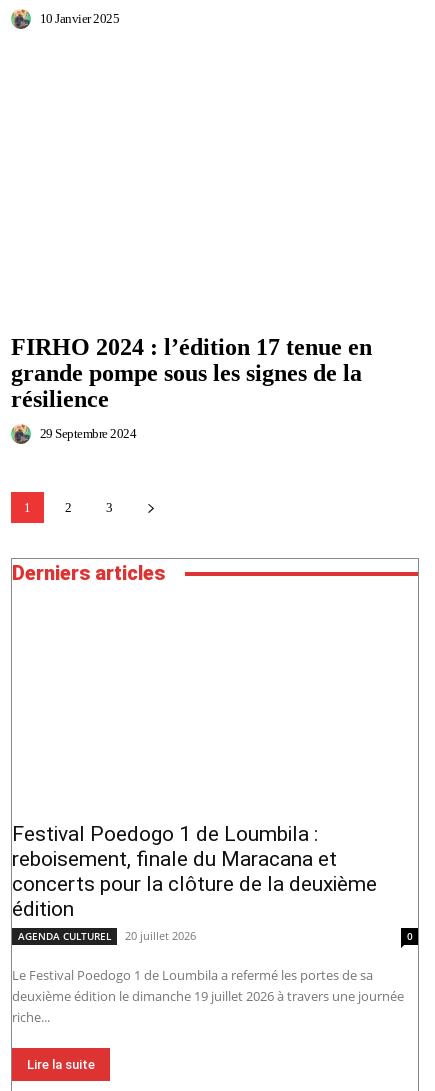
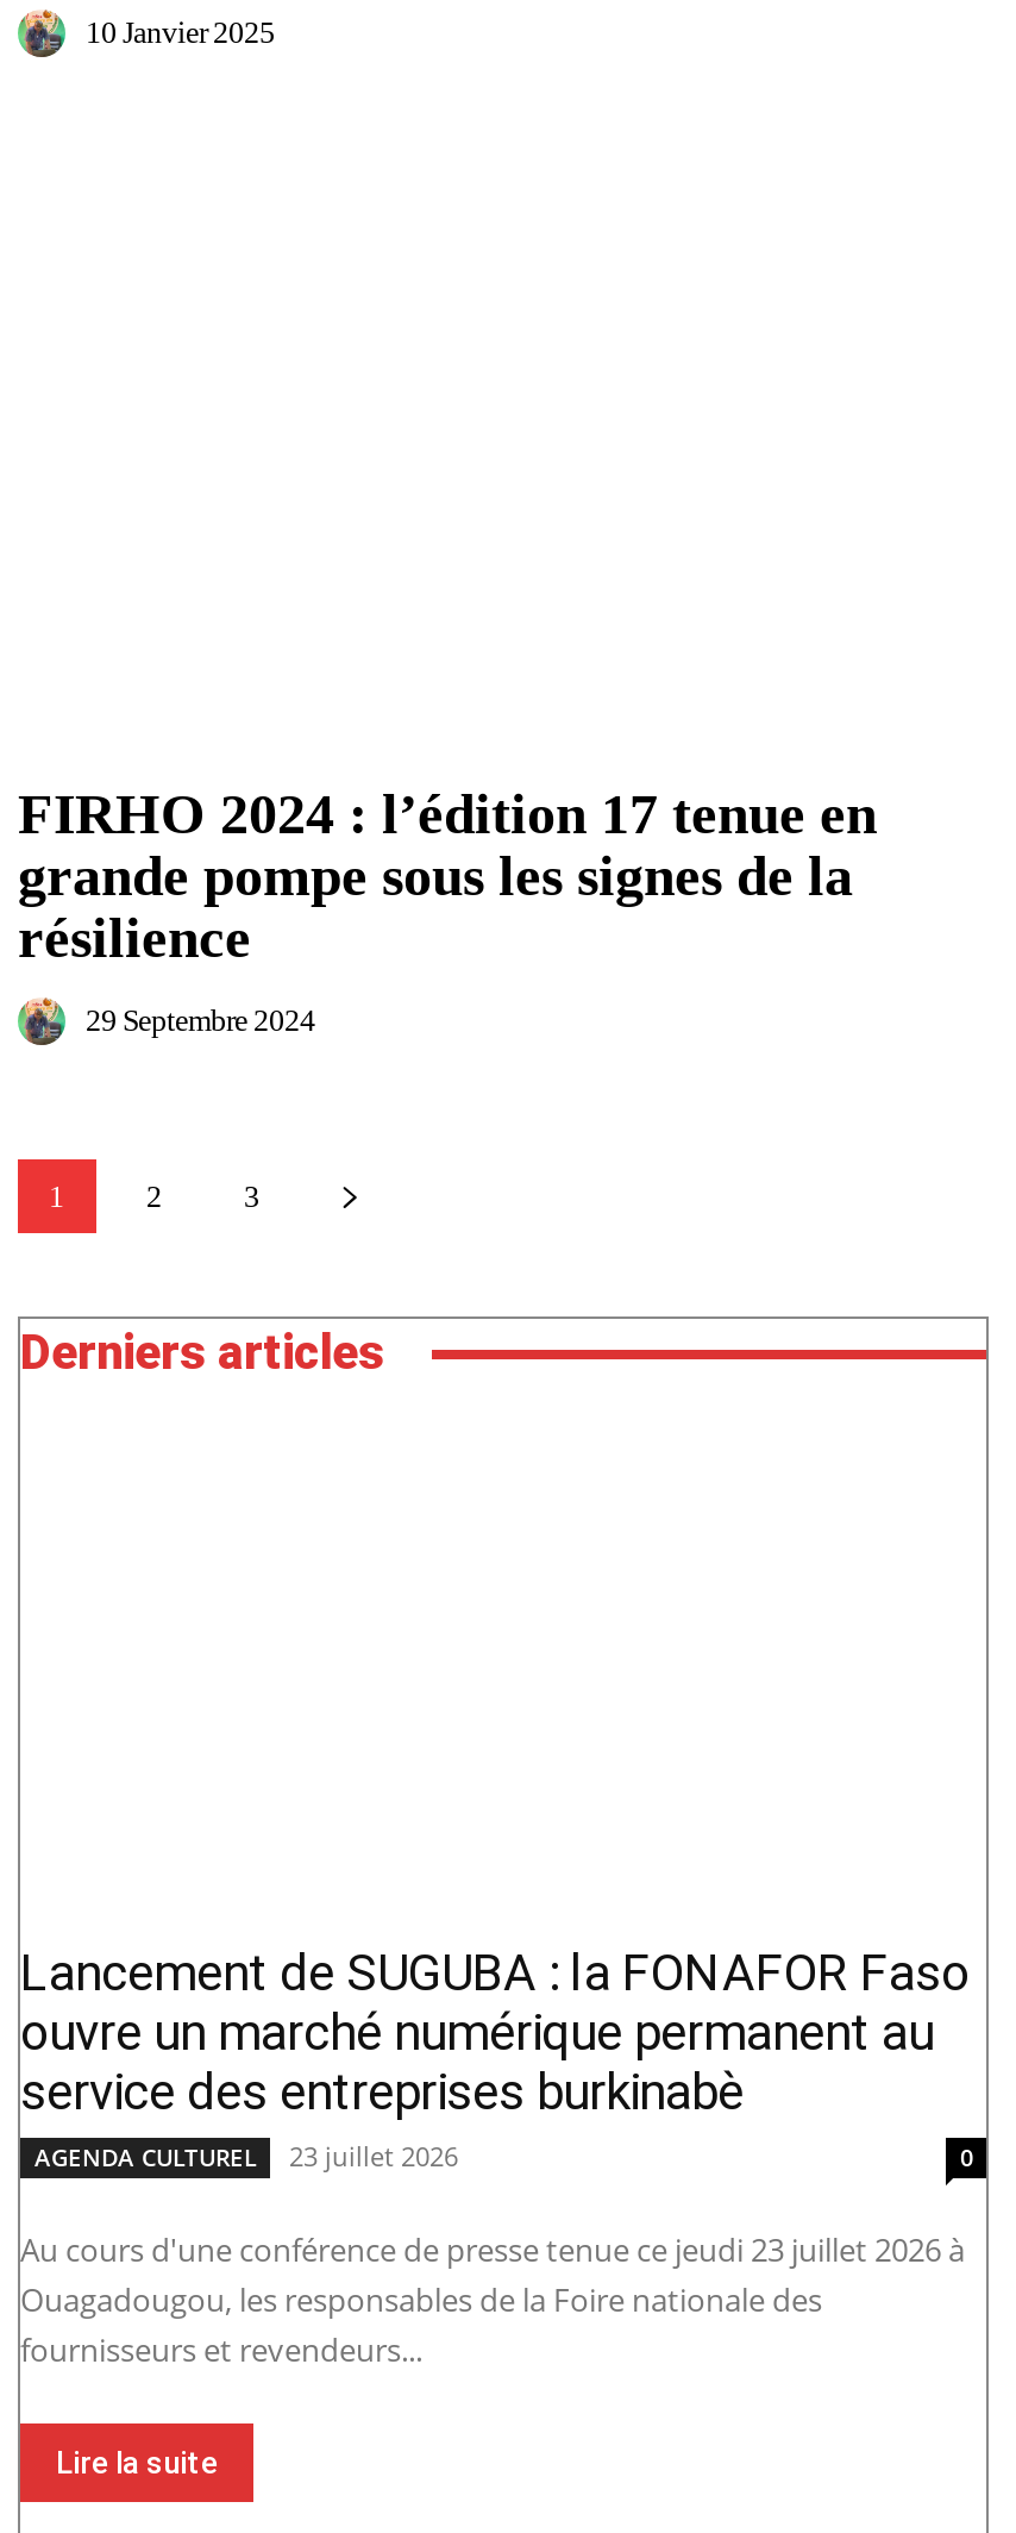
[12,822,377,921] Festival Poedogo 1 de Loumbila : | reboisement, finale du Maracana et | concerts pour la clôture de la deuxième | édition -> [20,1946,970,2122] Lancement de SUGUBA : la FONAFOR Faso | ouvre un marché numérique permanent au | service des entreprises burkinabè
[18,928,196,943] AGENDA CULTUREL 20 juillet 2026 -> [35,2139,458,2174] AGENDA CULTUREL 23 juillet 2026
[12,966,404,1026] Le Festival Poedogo 1 de Loumbila a refermé les portes de sa | deuxième édition le dimanche 19 juillet 2026 à travers une journée | riche... -> [20,2229,965,2372] Au cours d'une conférence de presse tenue ce jeudi 23 juillet 2026 à | Ouagadougou, les responsables de la Foire nationale des | fournisseurs et revendeurs...

